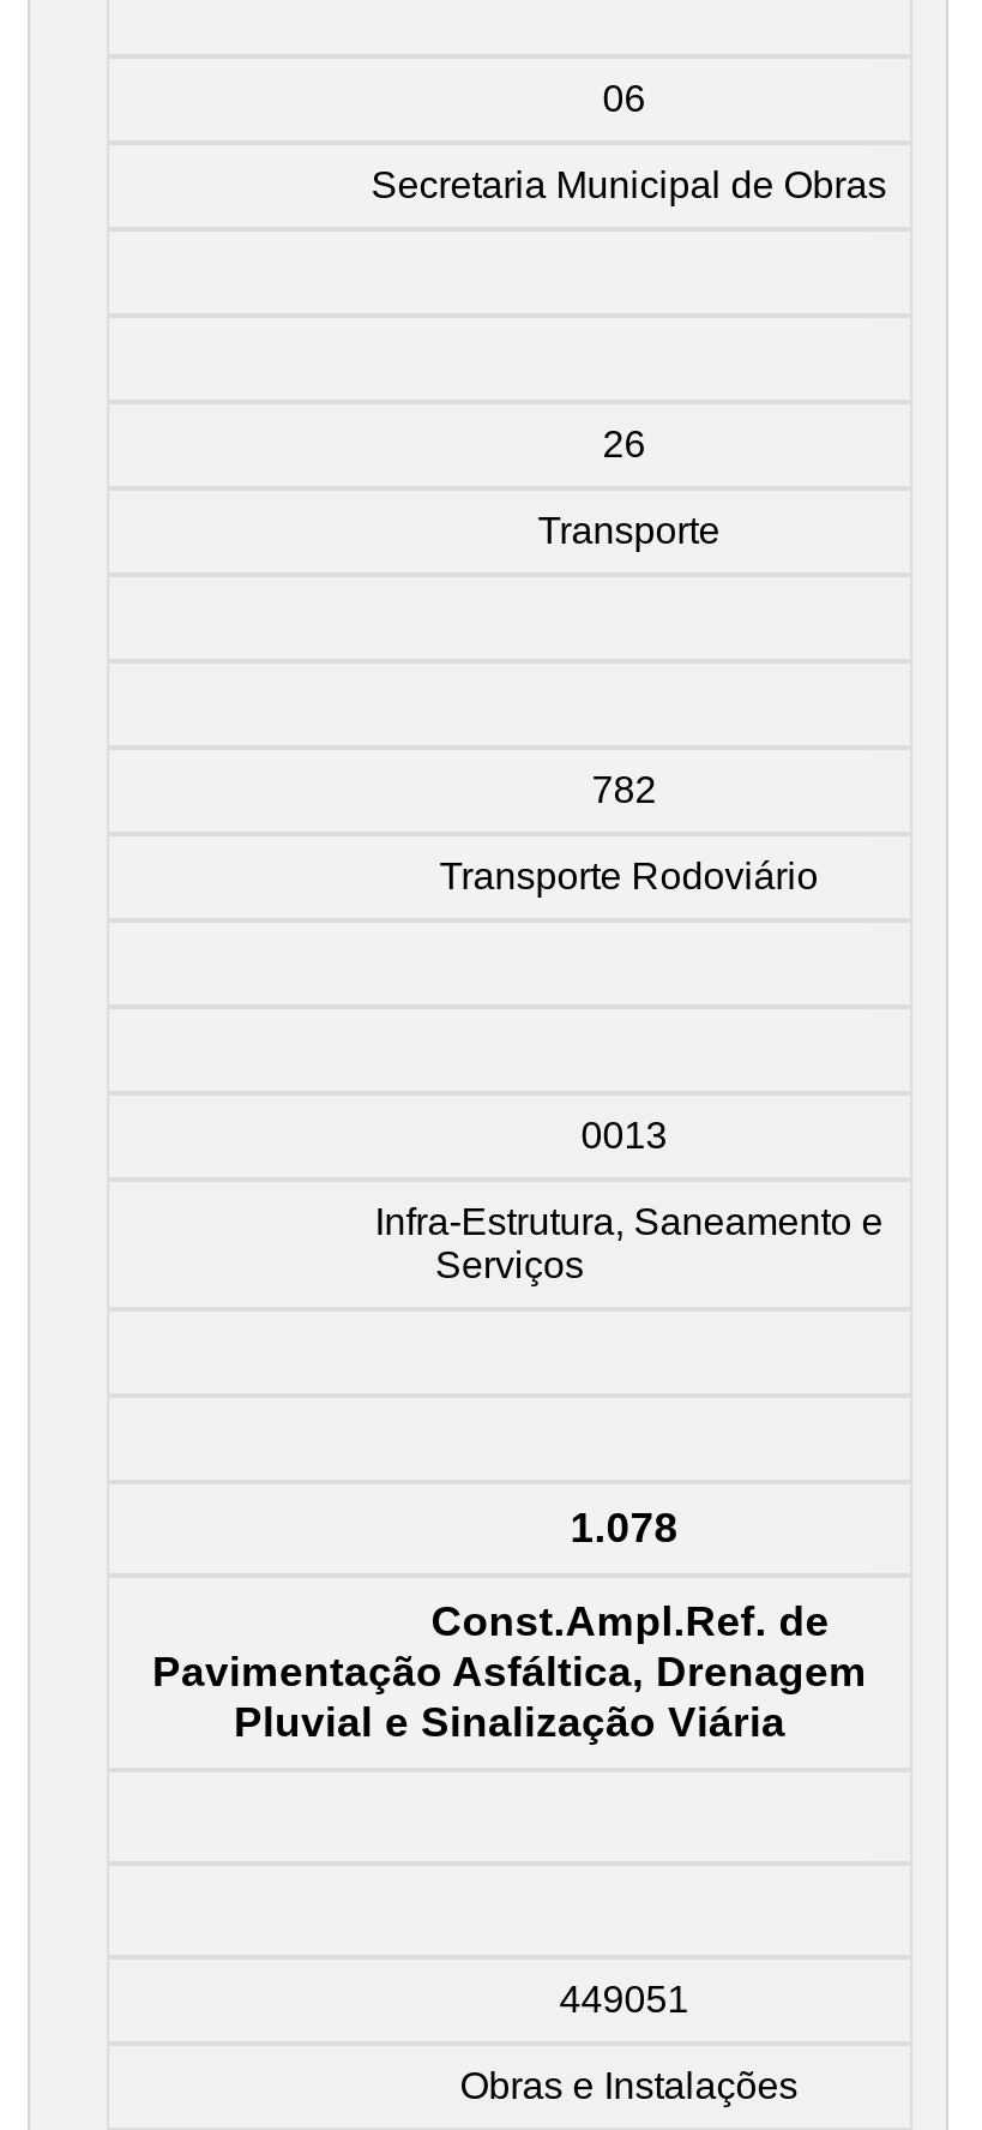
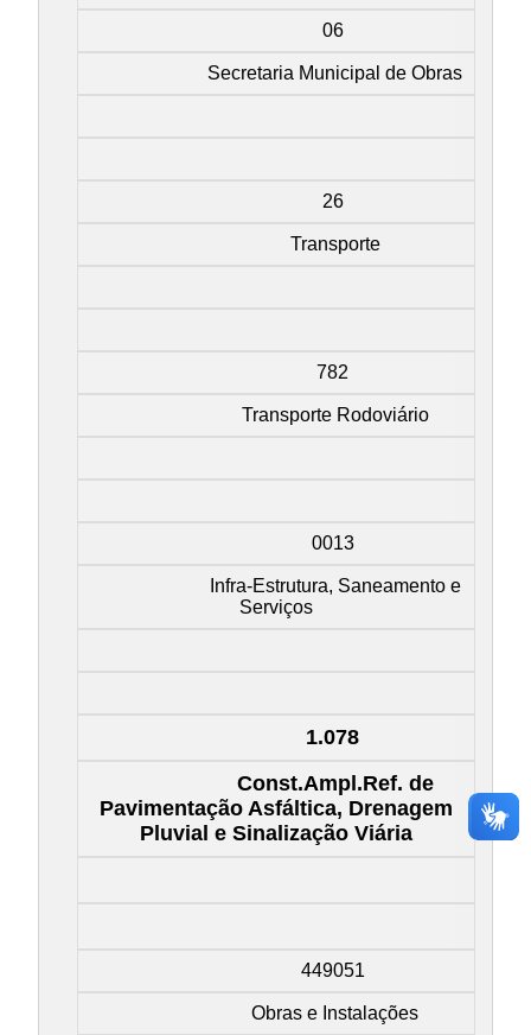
none -> [467,792,520,842] [image]

